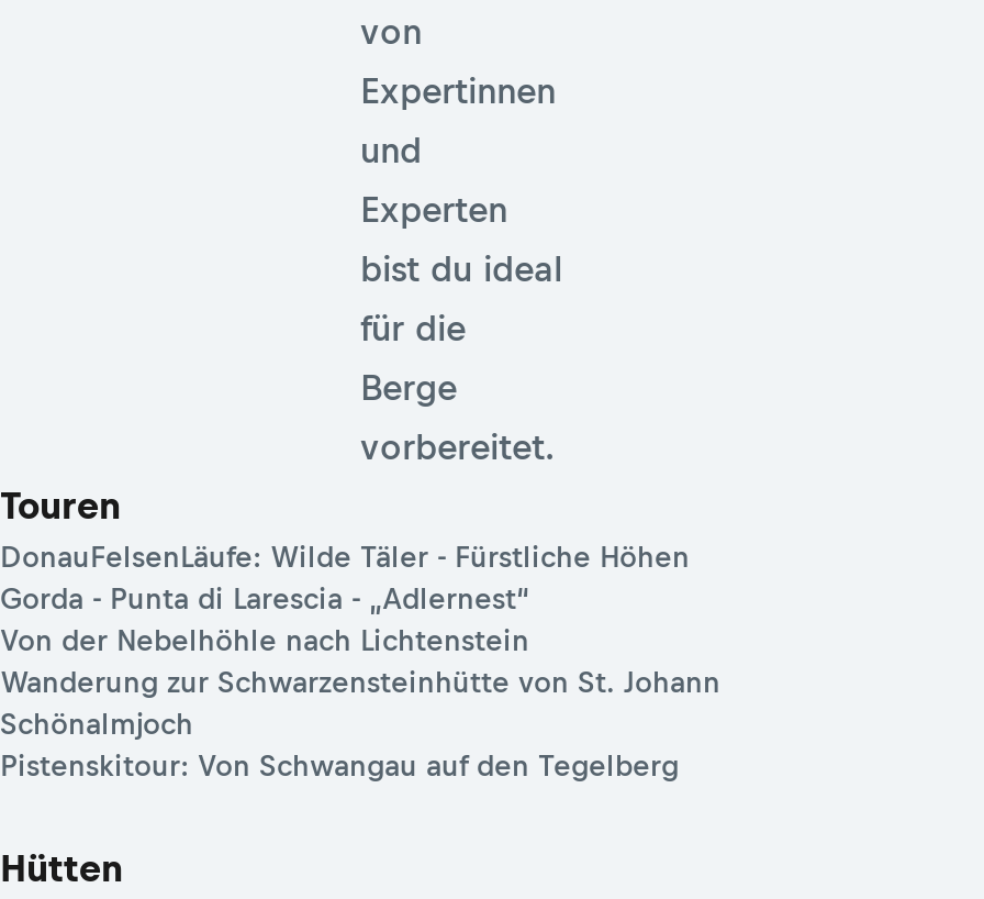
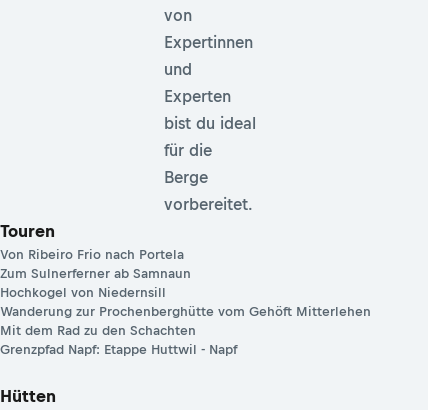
[0,540,720,782] DonauFelsenLäufe: Wilde Täler - Fürstliche Höhen | Gorda - Punta di Larescia - „Adlernest“ | Von der Nebelhöhle nach Lichtenstein | Wanderung zur Schwarzensteinhütte von St. Johann | Schönalmjoch | Pistenskitour: Von Schwangau auf den Tegelberg -> [0,247,371,357] Von Ribeiro Frio nach Portela | Zum Sulnerferner ab Samnaun | Hochkogel von Niedernsill | Wanderung zur Prochenberghütte vom Gehöft Mitterlehen | Mit dem Rad zu den Schachten | Grenzpfad Napf: Etappe Huttwil - Napf

